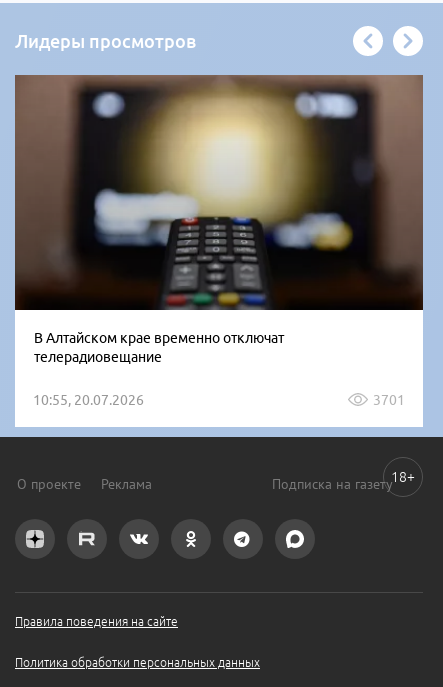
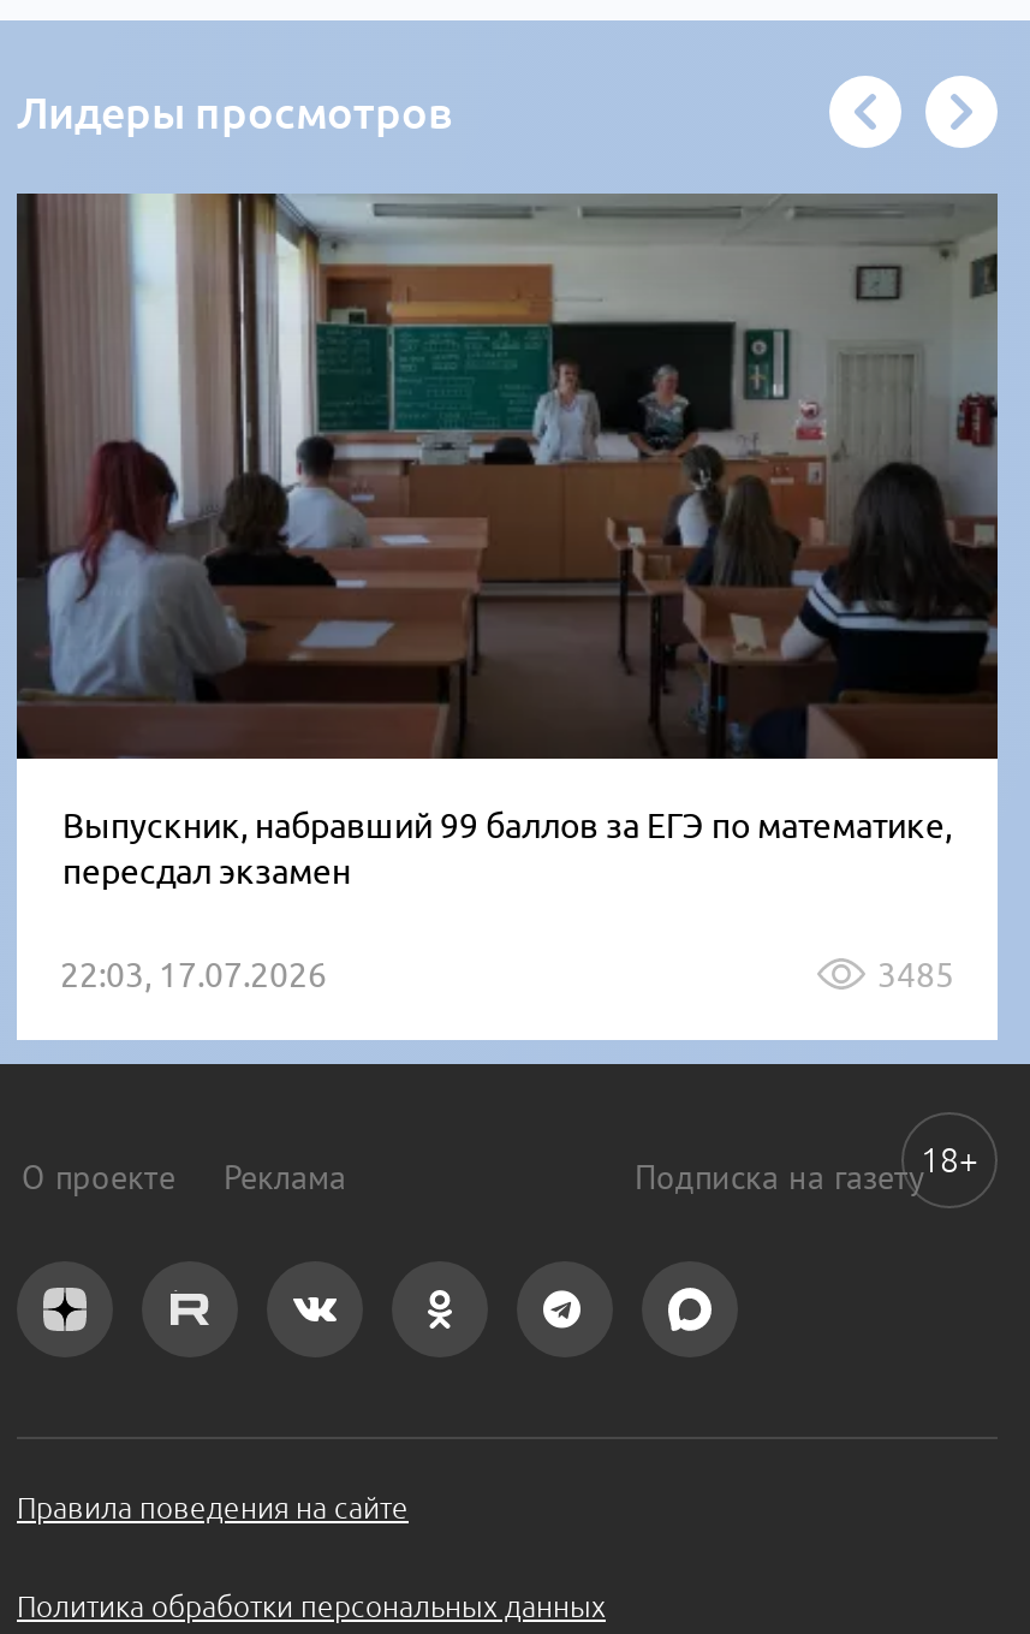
[15,74,423,365] [image] | В Алтайском крае временно отключат | телерадиовещание -> [17,194,998,890] [image] | Выпускник, набравший 99 баллов за ЕГЭ по математике, | пересдал экзамен
[33,392,405,408] 10:55, 20.07.2026 | 3701 -> [60,955,954,993] 22:03, 17.07.2026 | 3485

